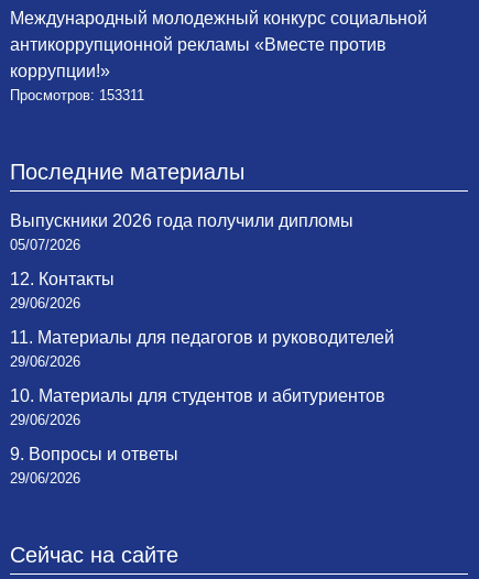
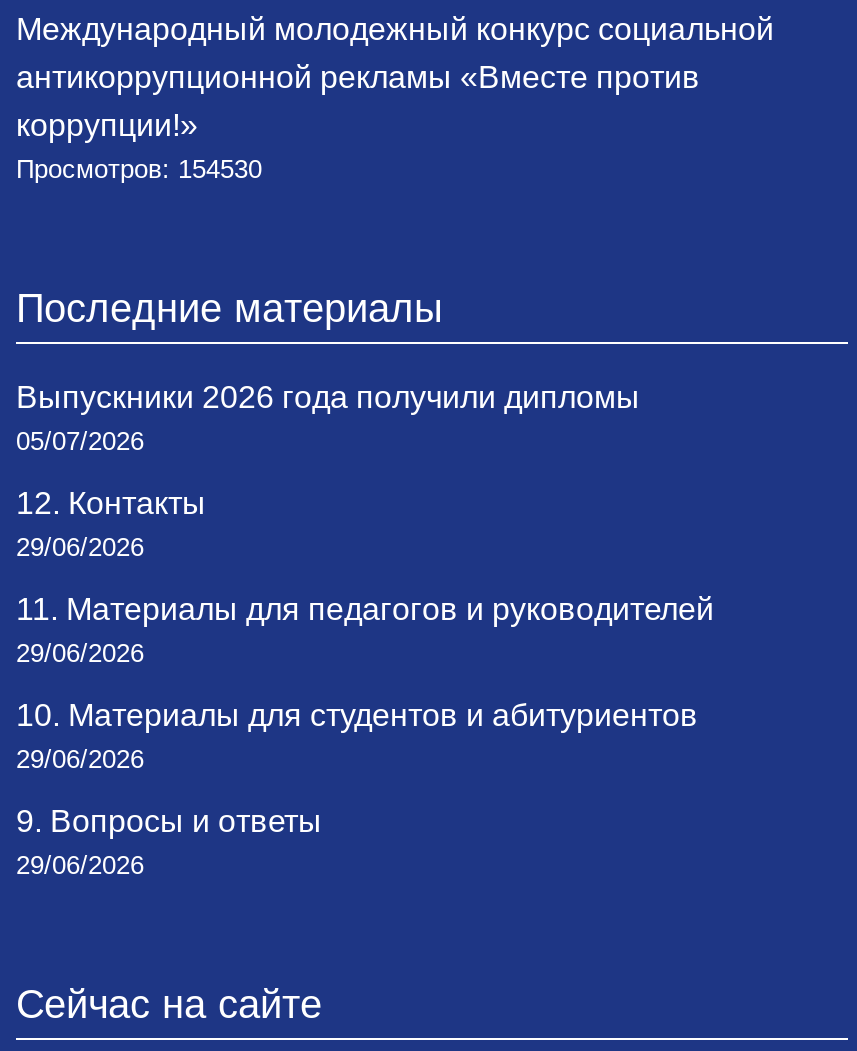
[10,87,144,104] Просмотров: 153311 -> [16,155,262,185] Просмотров: 154530

